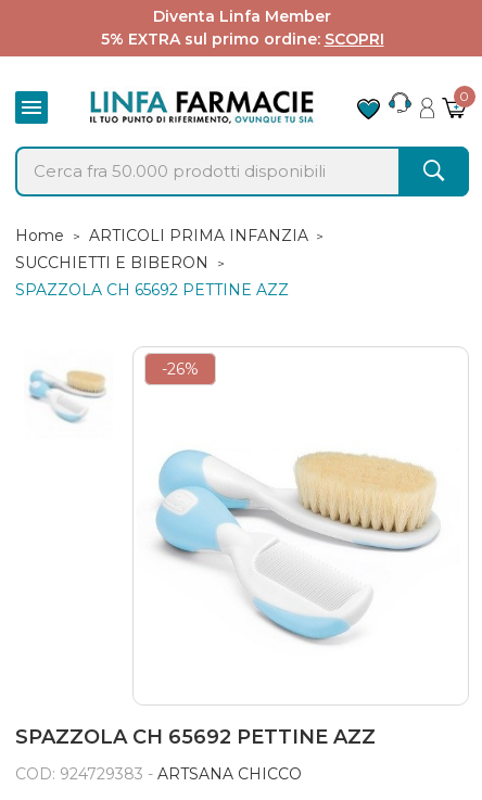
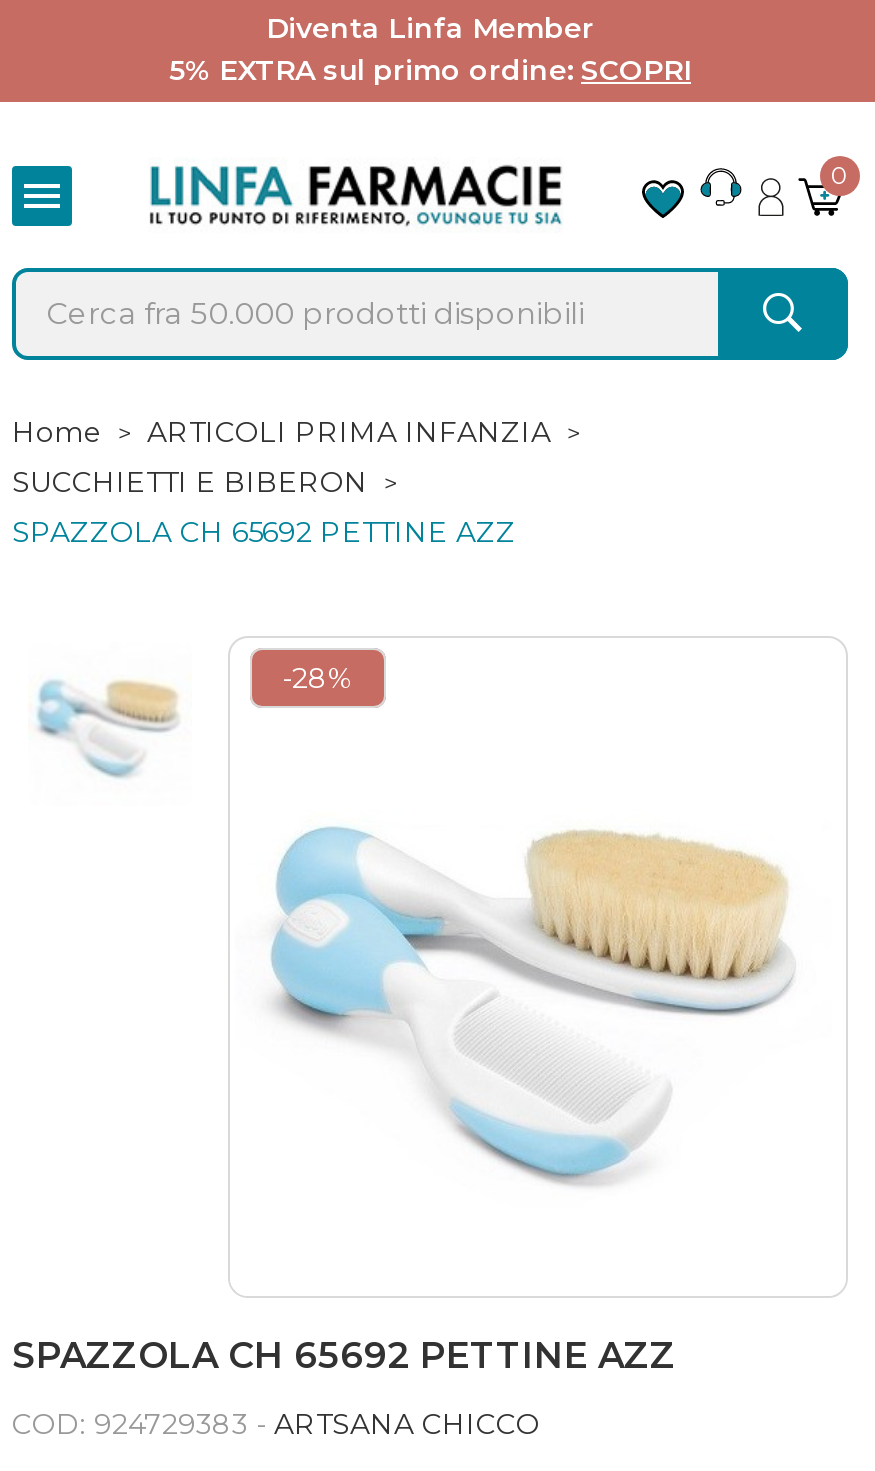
[162,359,199,379] -26% -> [282,660,354,696] -28%

